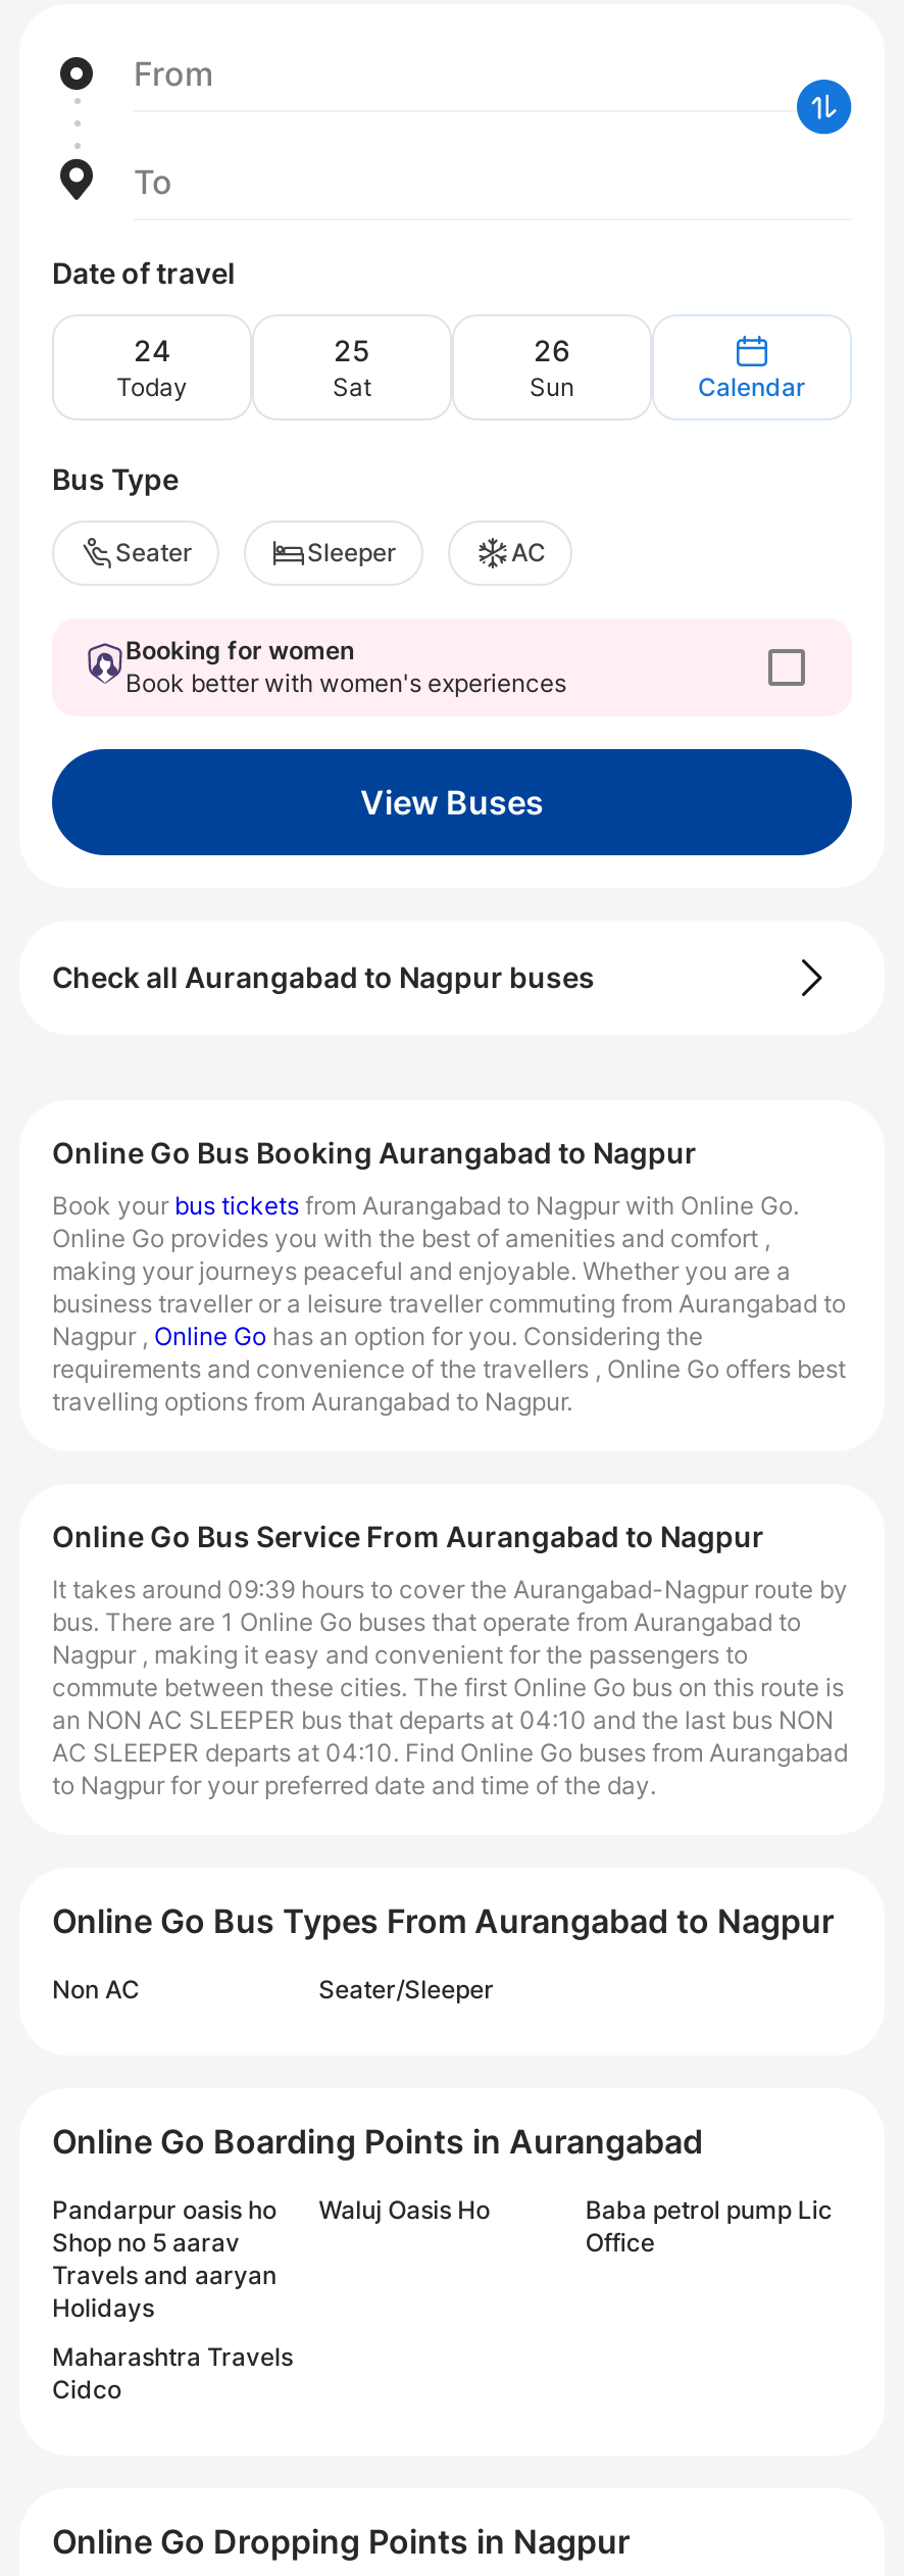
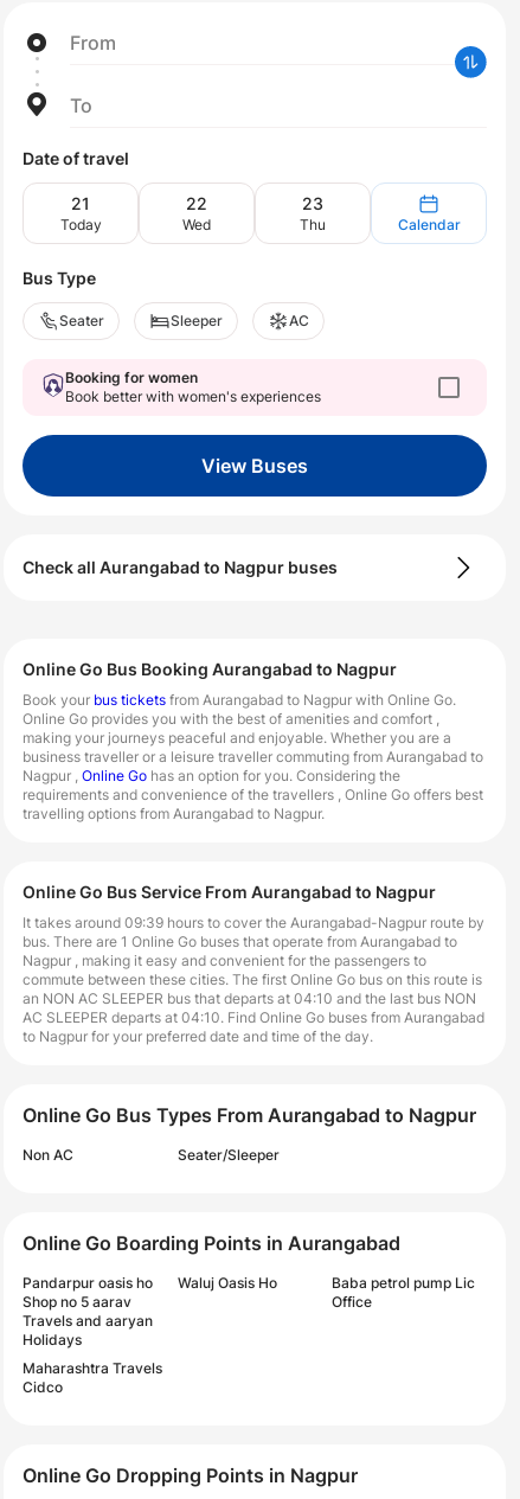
[134,333,170,367] 24 -> [71,193,90,213] 21
[333,333,371,402] 25 | Sat -> [182,193,211,233] 22 | Wed
[530,333,574,402] 26 | Sun -> [300,193,326,233] 23 | Thu

